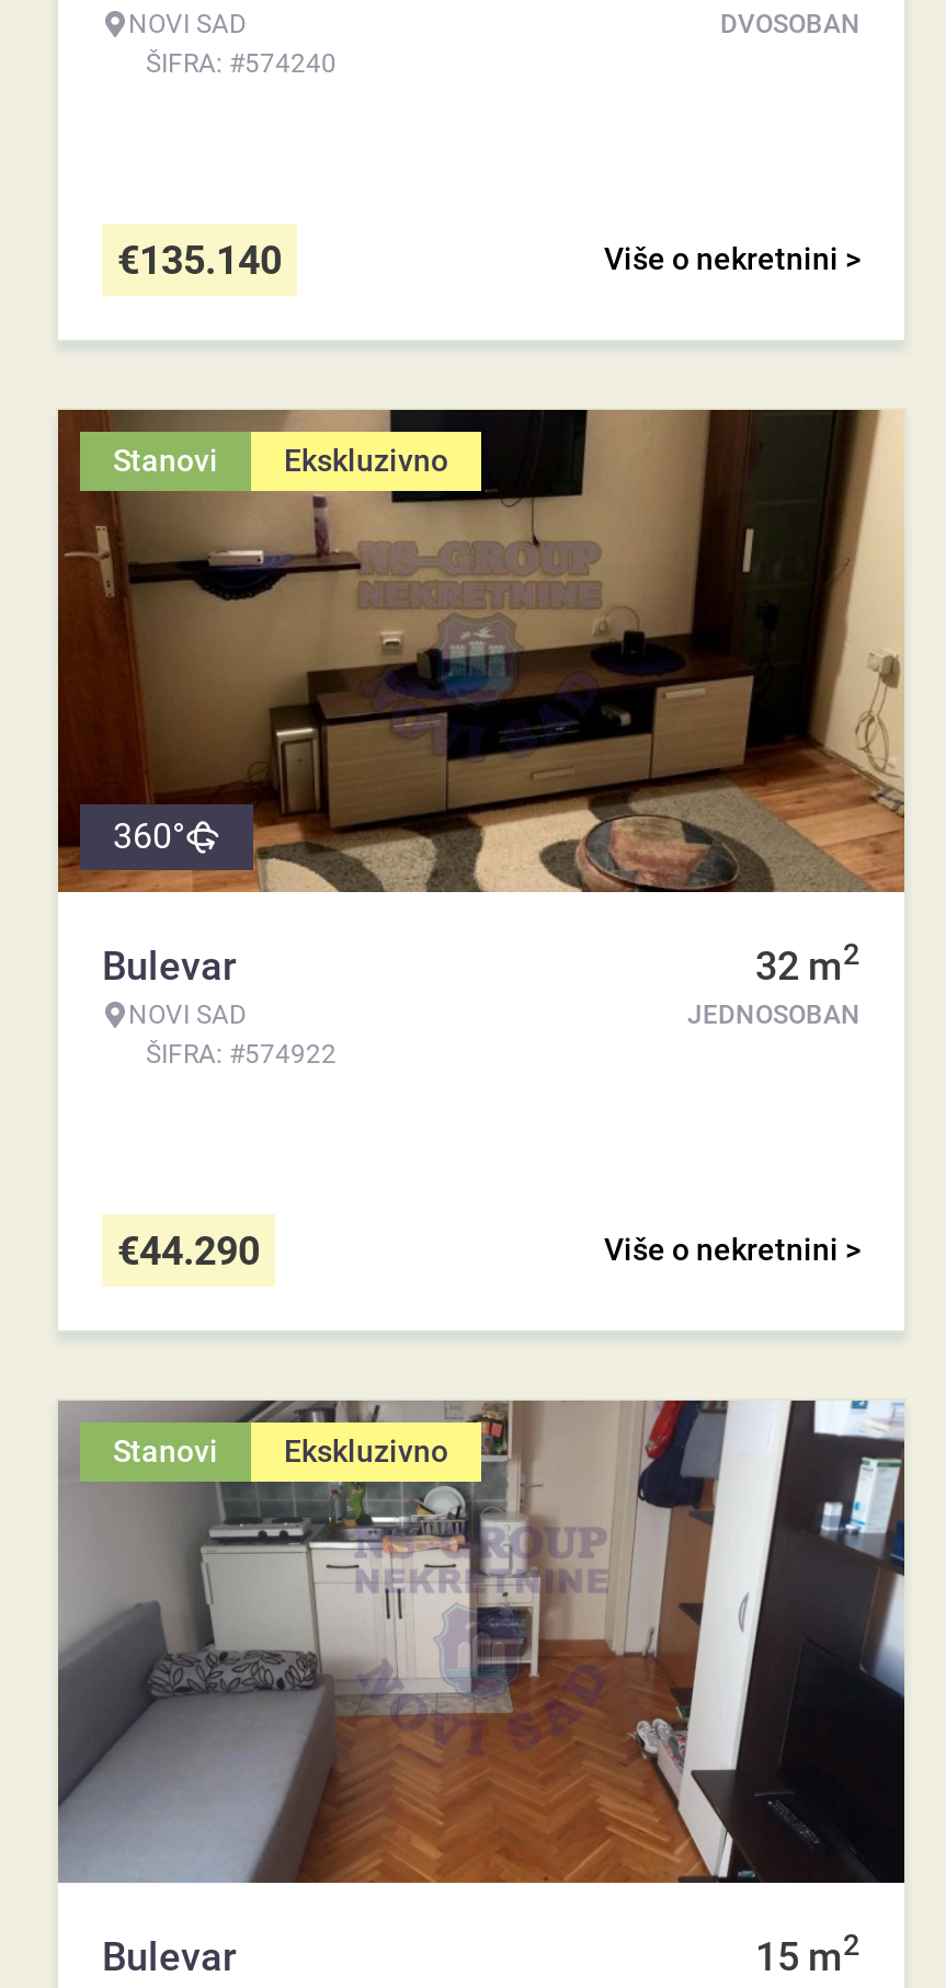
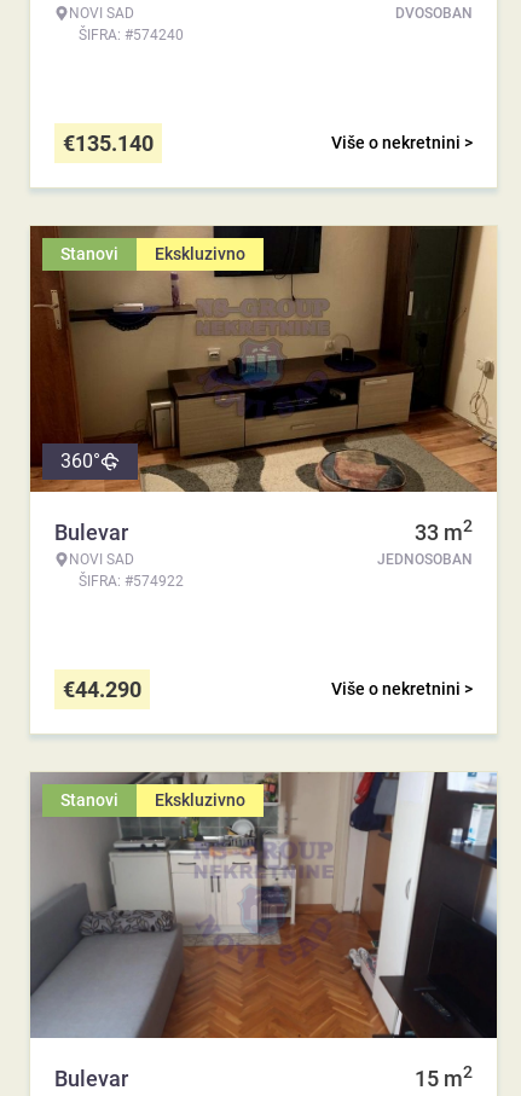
[755,936,860,989] 32 m2 -> [415,516,473,545] 33 m2

